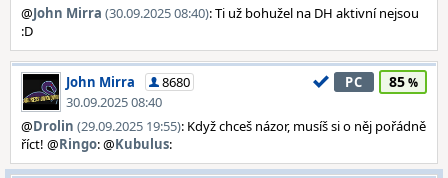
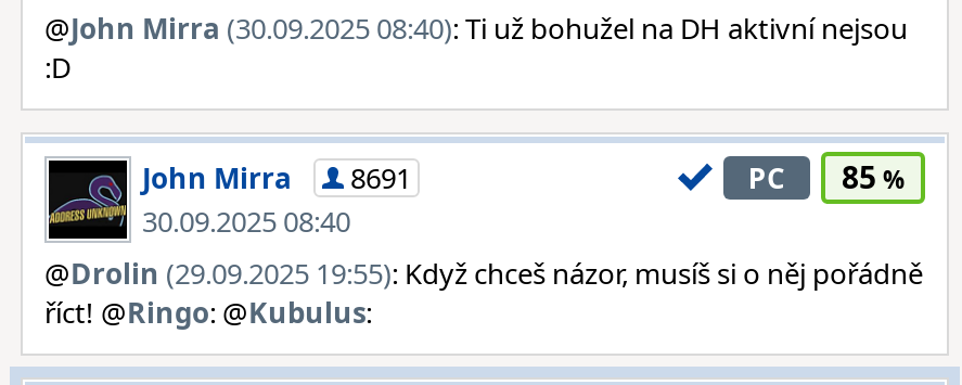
[66,73,190,91] John Mirra 8680 -> [142,158,411,197] John Mirra 8691

